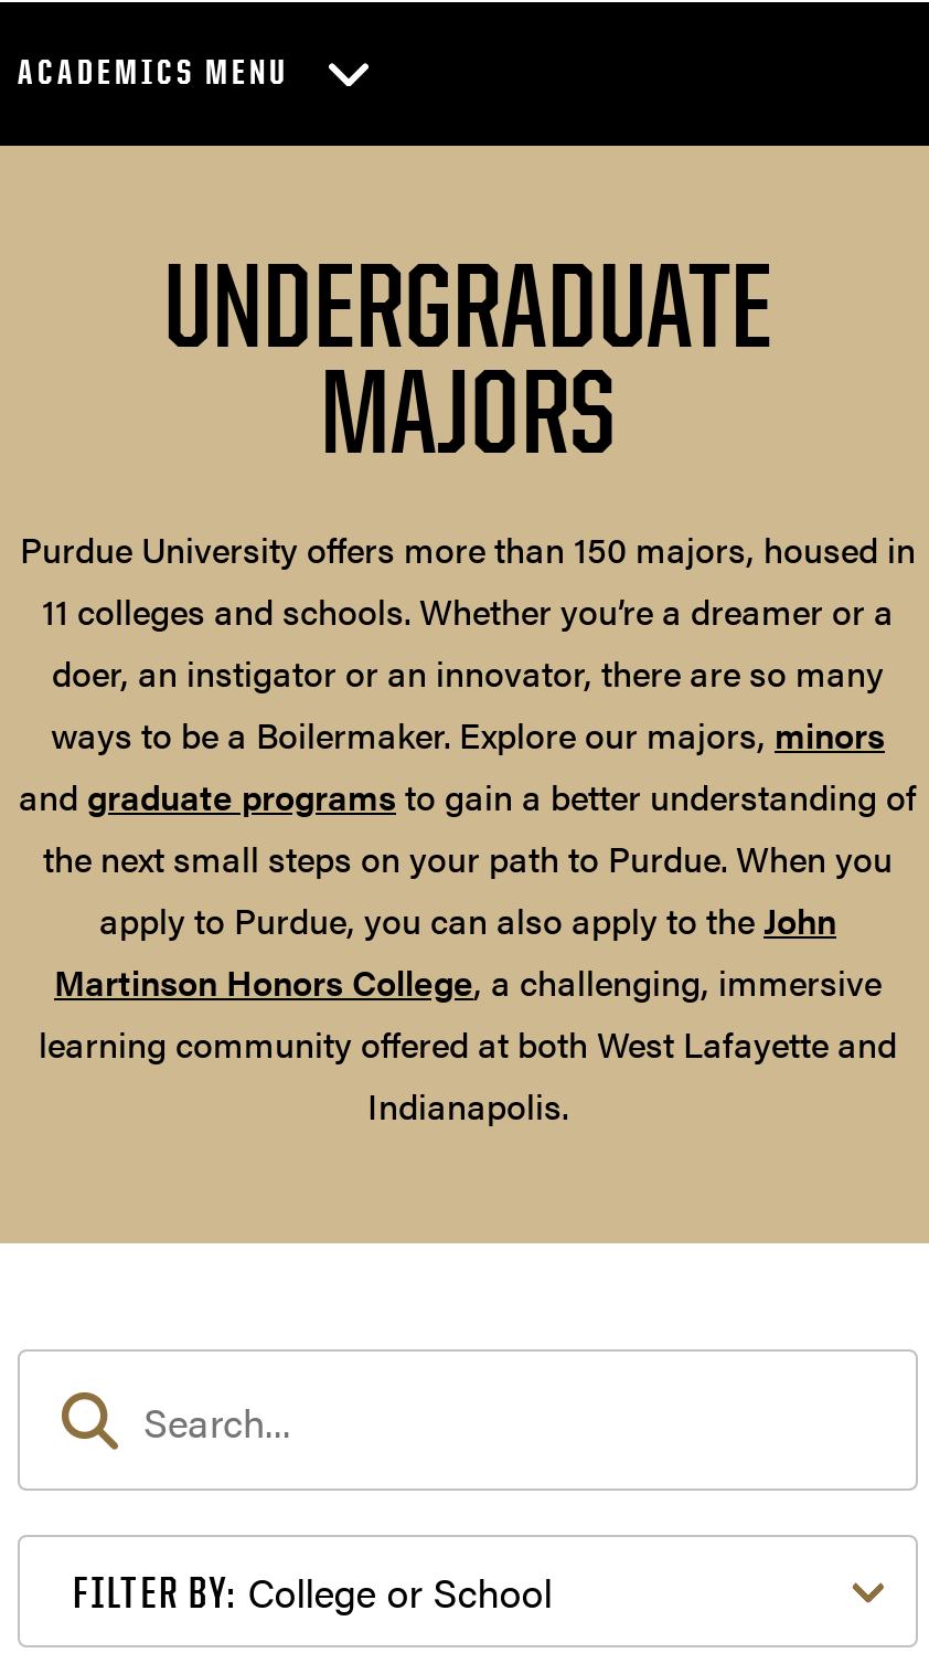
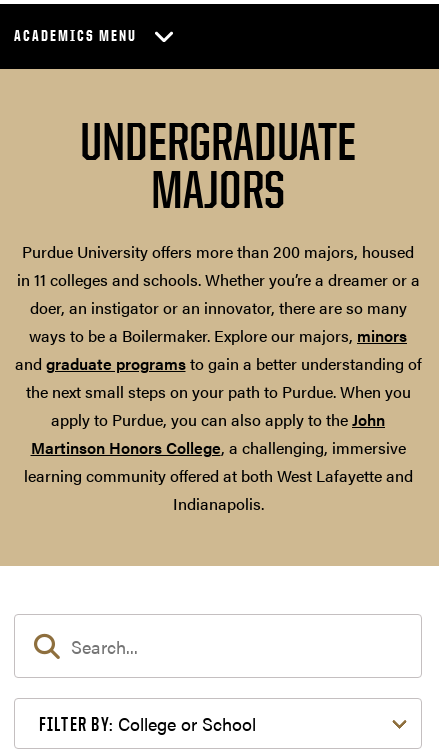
[20,524,916,636] Purdue University offers more than 150 majors, housed in | 11 colleges and schools. Whether you’re a dreamer or a -> [16,240,419,291] Purdue University offers more than 200 majors, housed | in 11 colleges and schools. Whether you’re a dreamer or a

